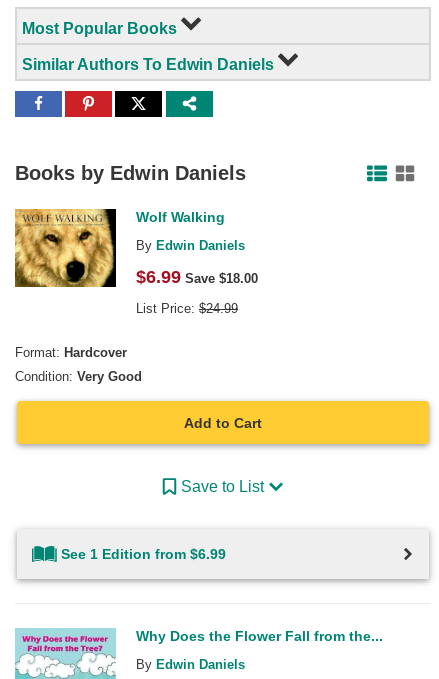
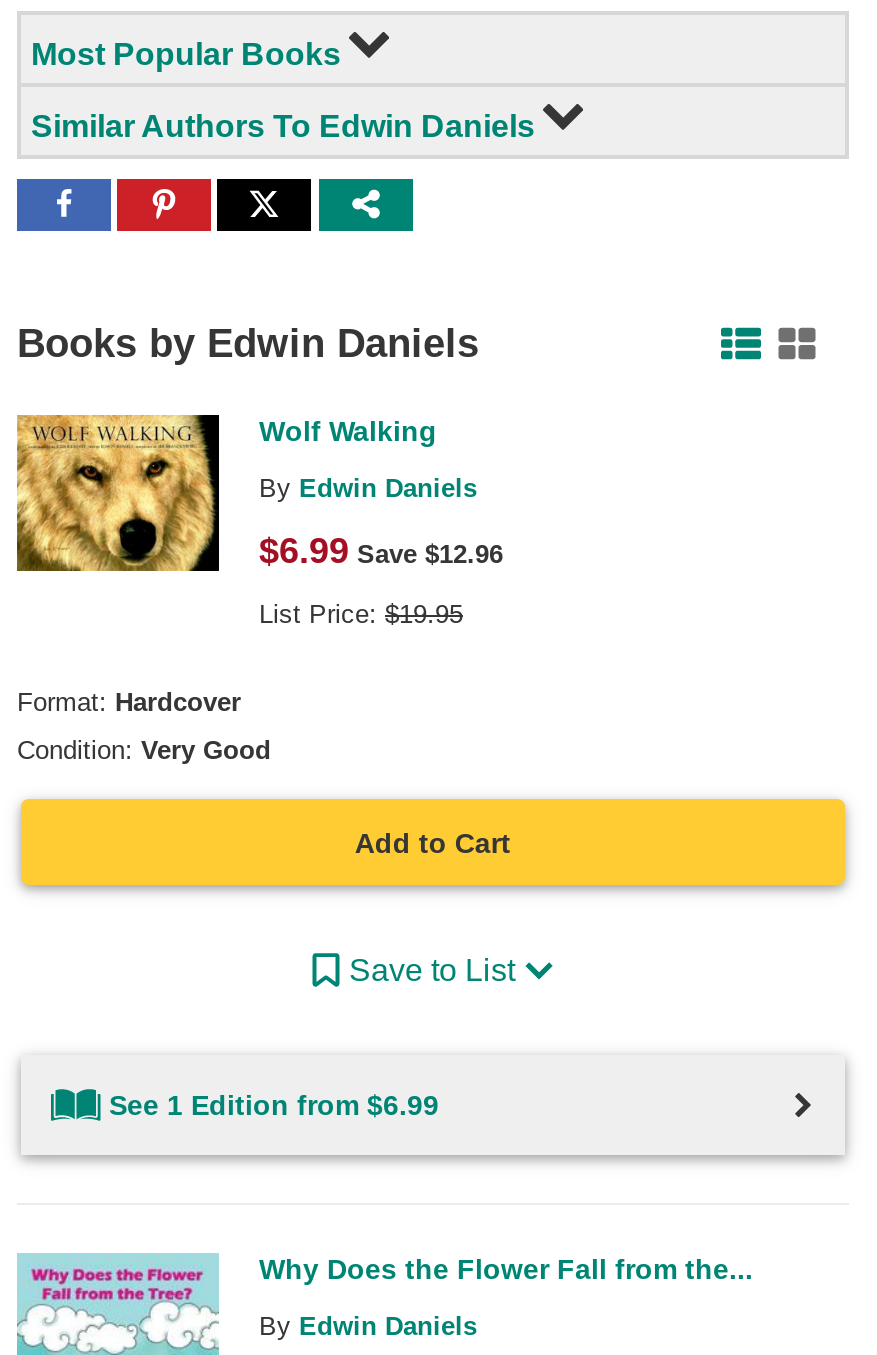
[136,266,258,286] $6.99 Save $18.00 -> [259,530,503,570] $6.99 Save $12.96
[136,300,238,315] List Price: $24.99 -> [259,598,463,628] List Price: $19.95

